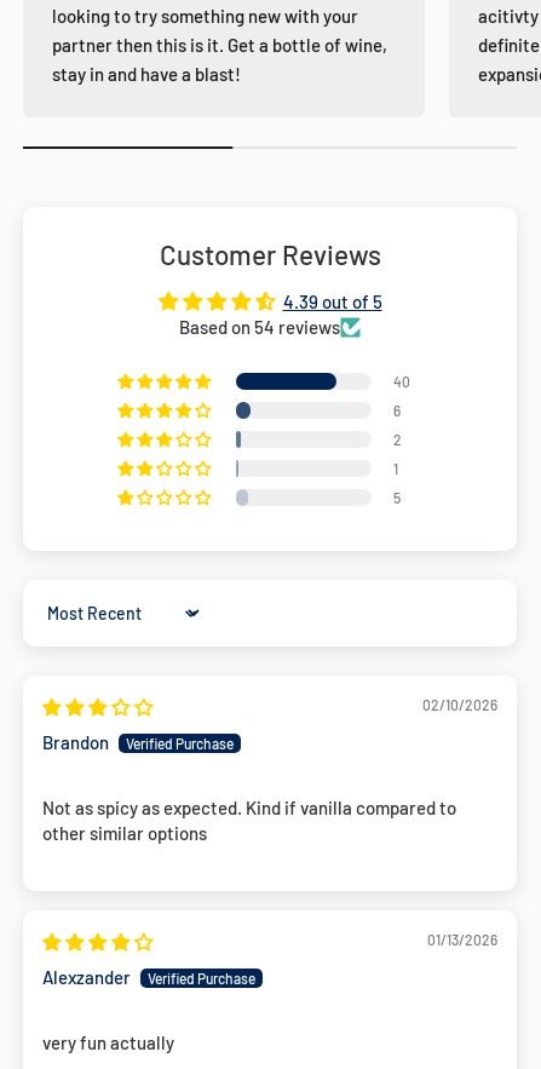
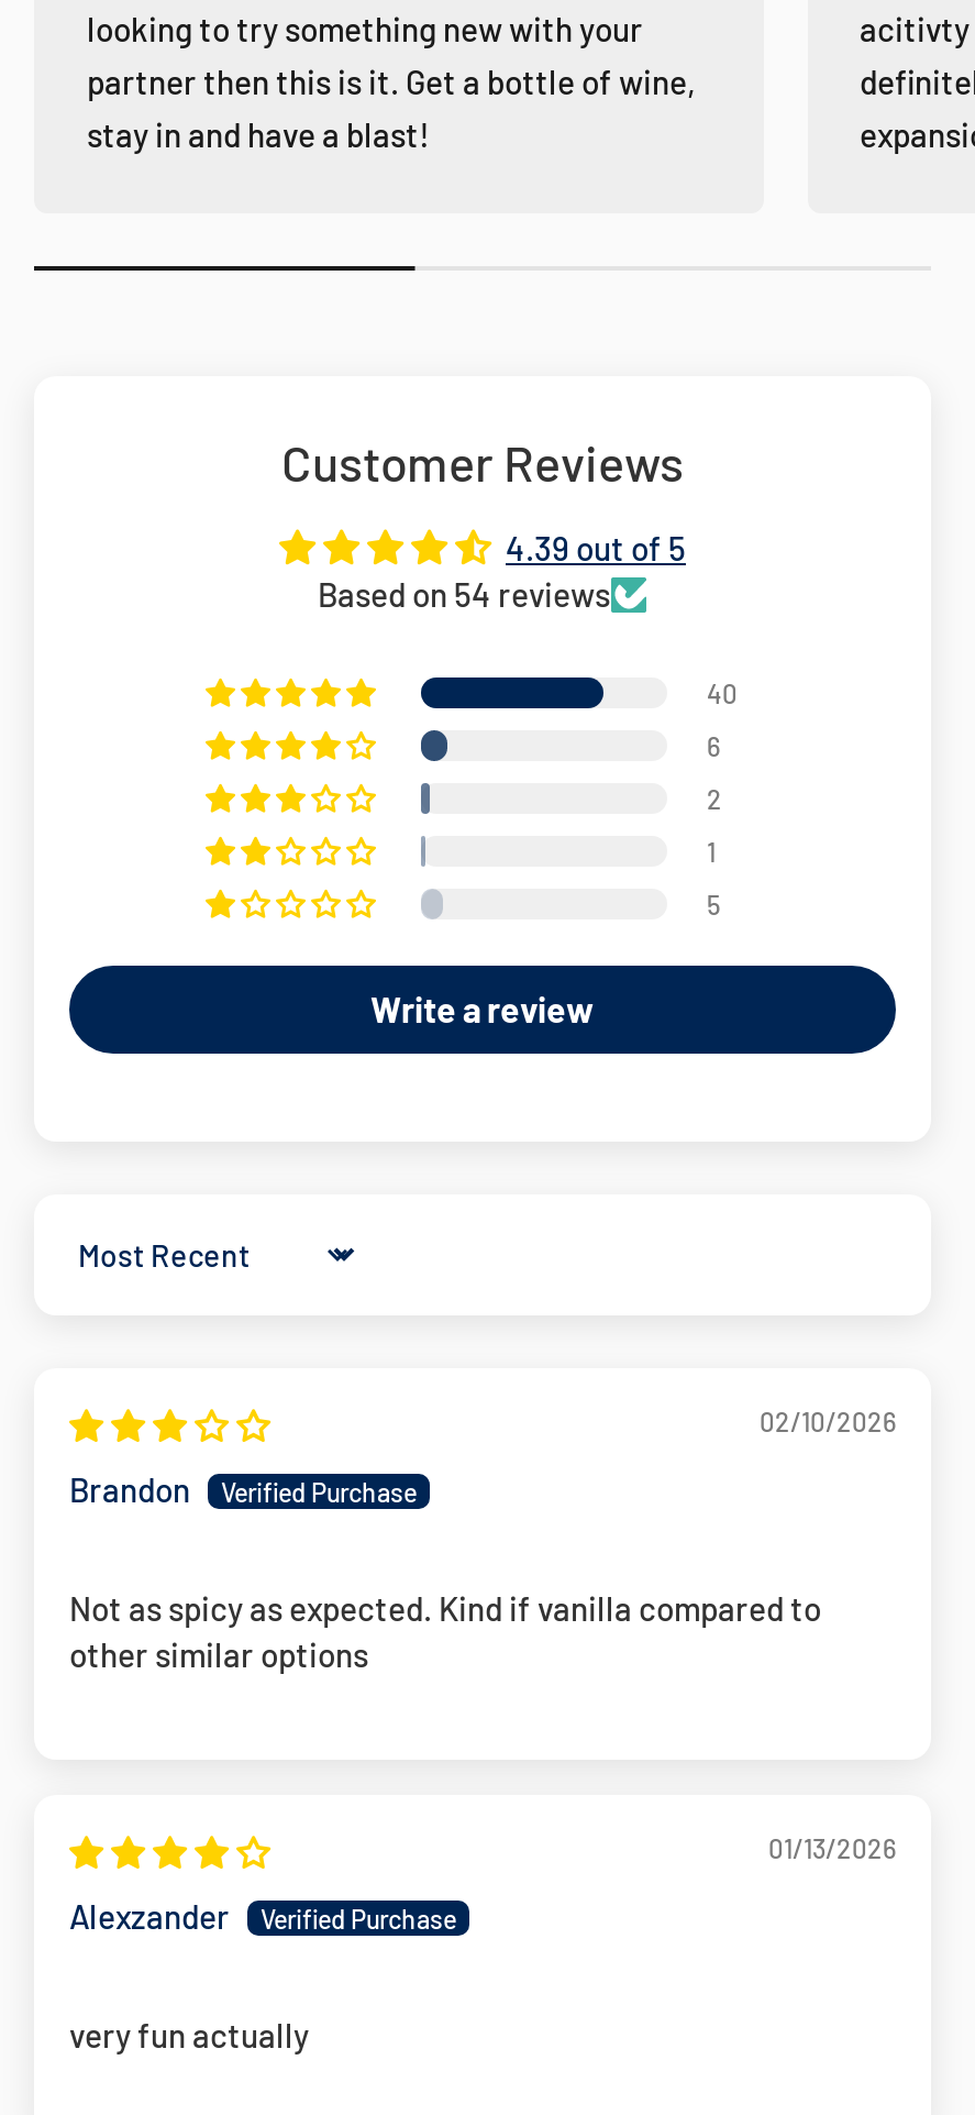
none -> [370,988,595,1029] Write a review

